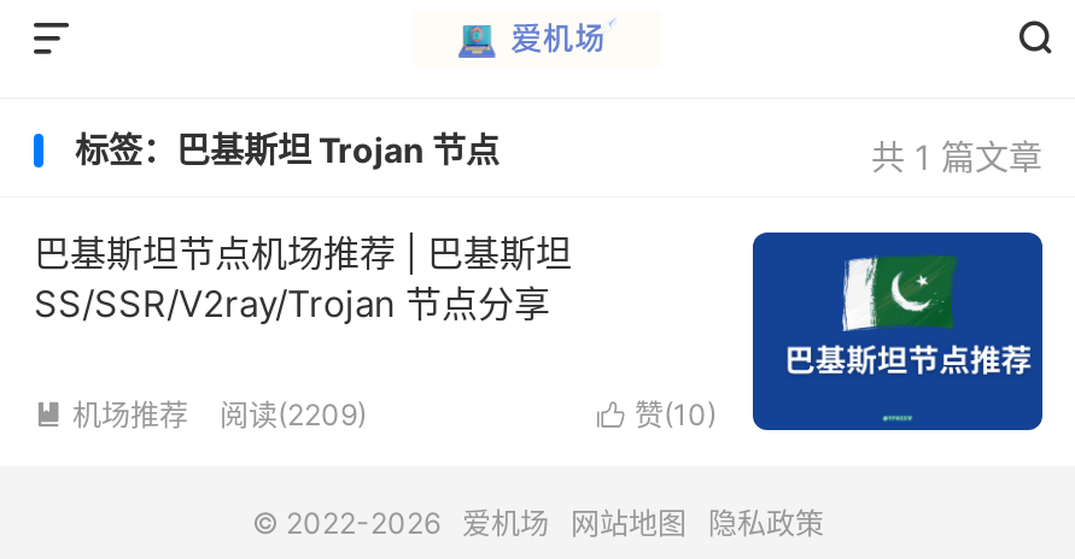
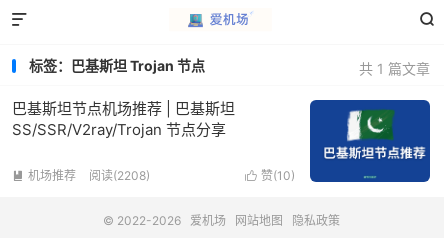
[220,396,367,433] 阅读(2209) -> [89,168,150,183] 阅读(2208)

